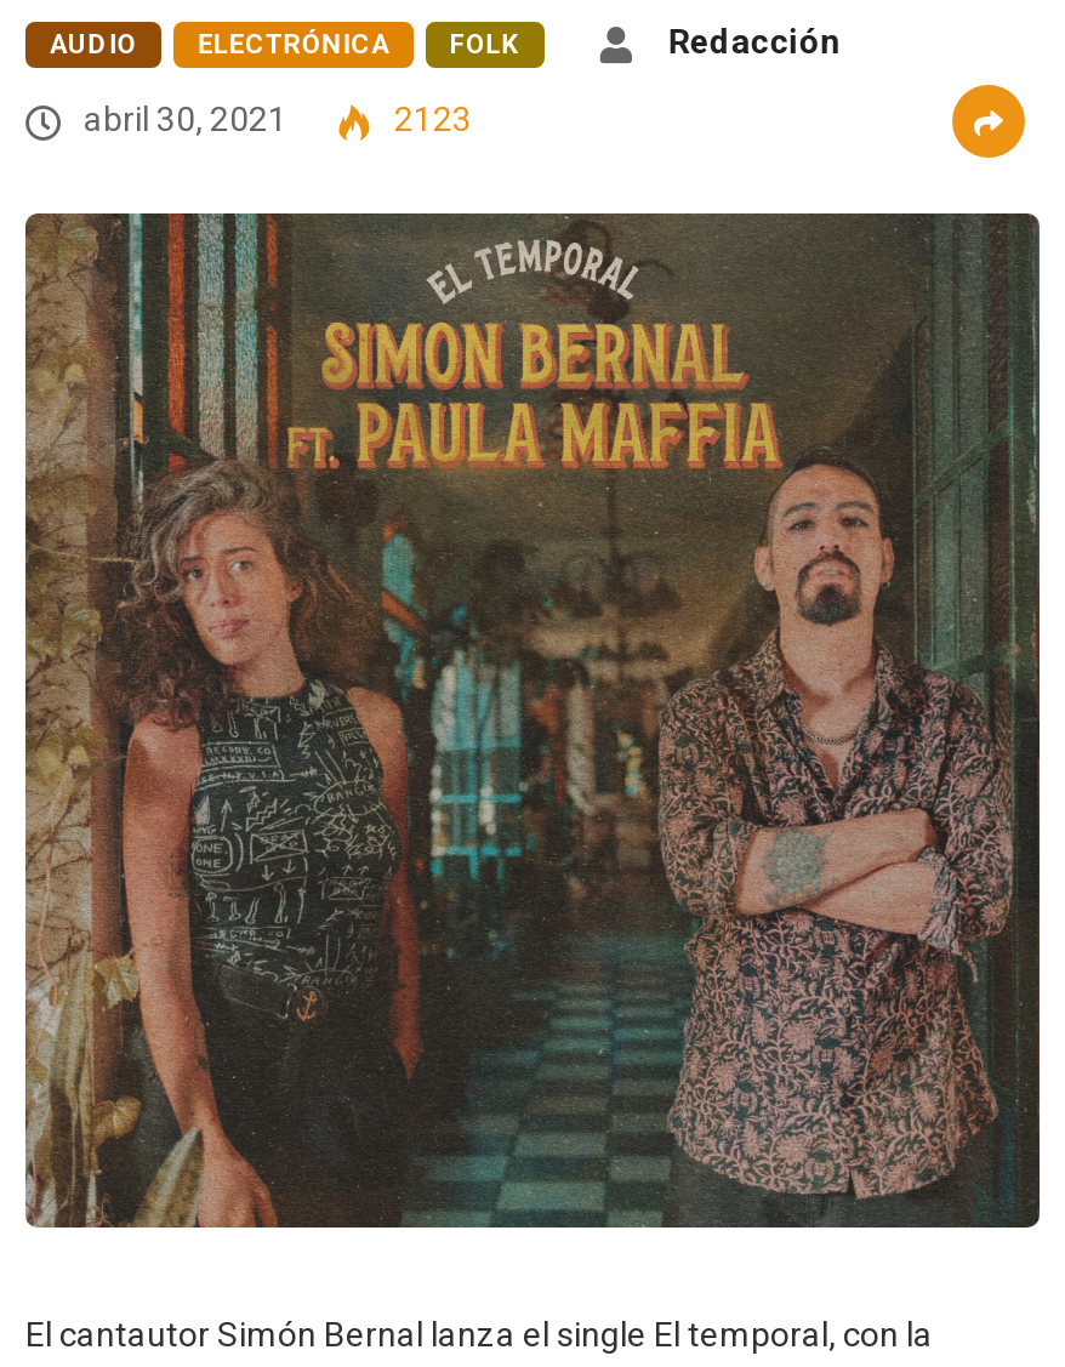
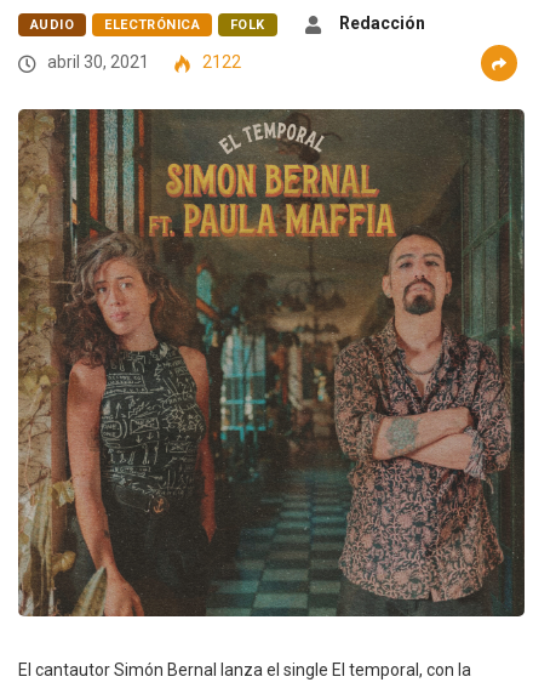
[387,100,472,139] 2123 -> [199,52,241,72] 2122

